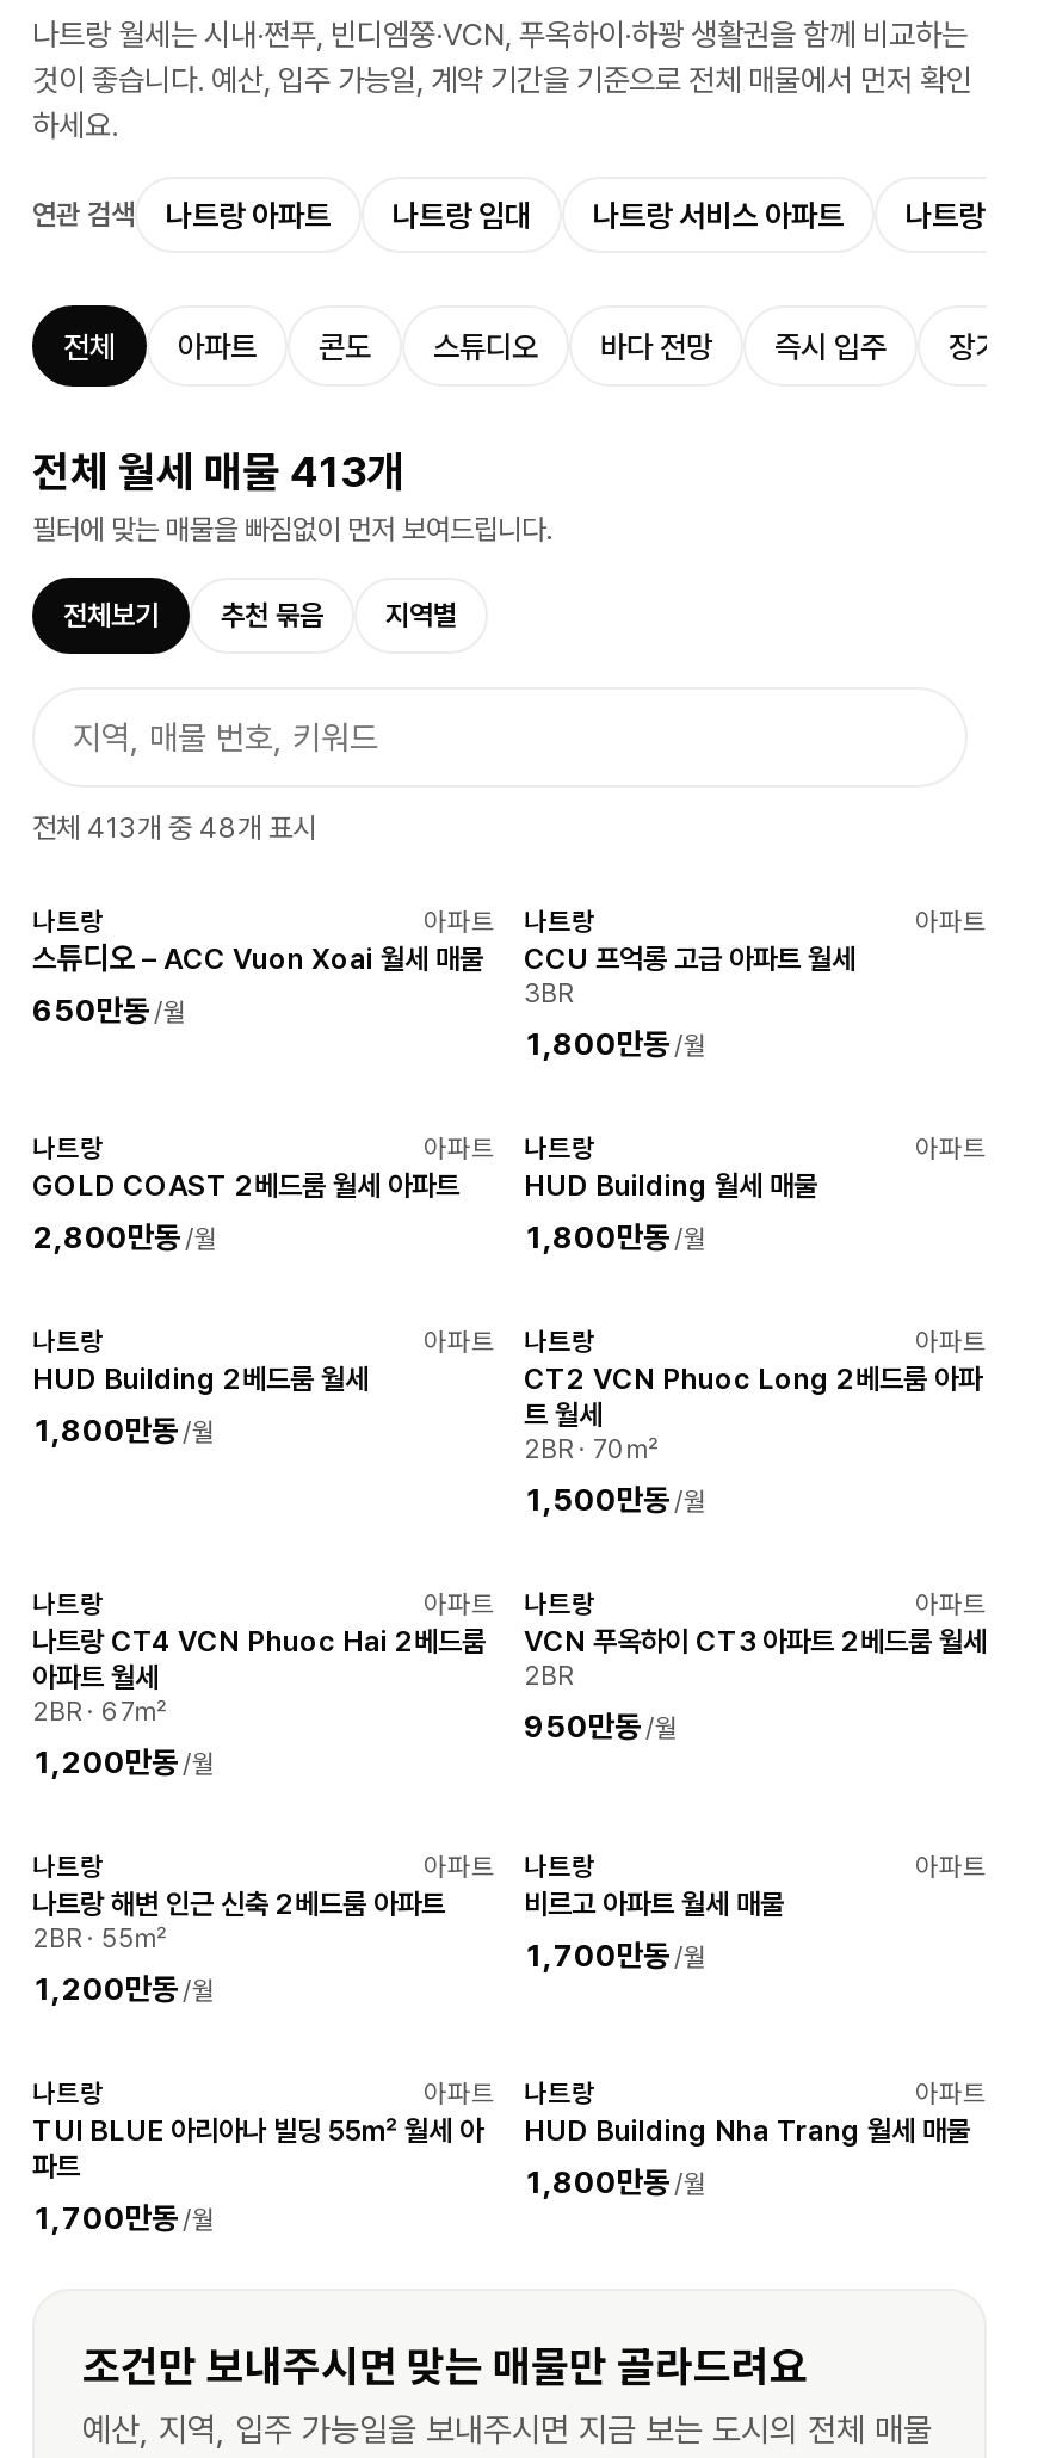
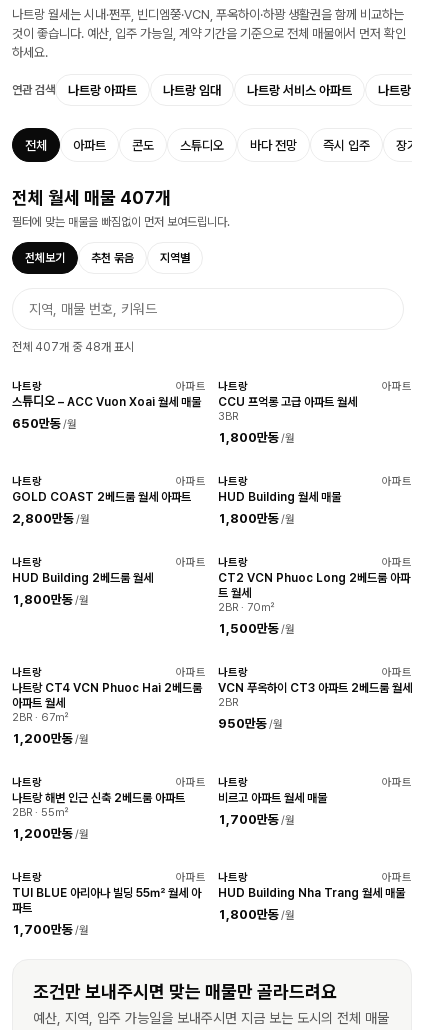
[32,446,404,496] 전체 월세 매물 413개 -> [12,187,171,208] 전체 월세 매물 407개
[32,811,316,845] 전체 413개 중 48개 표시 -> [12,340,134,354] 전체 407개 중 48개 표시

